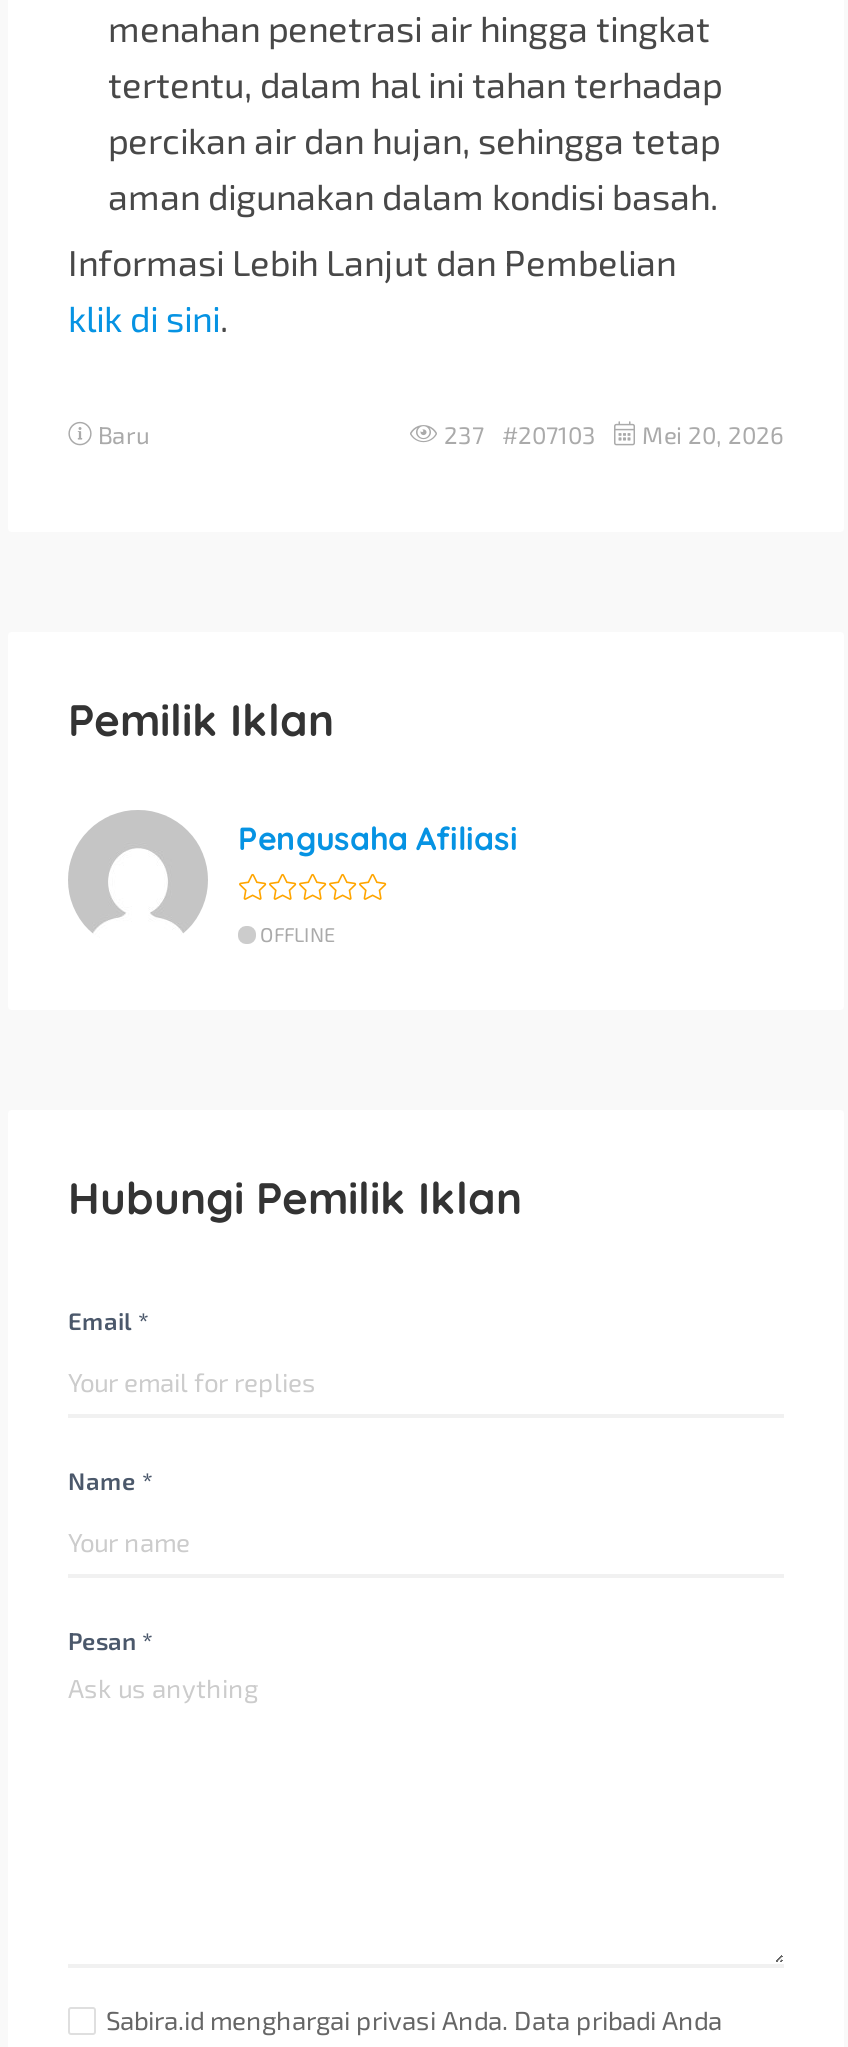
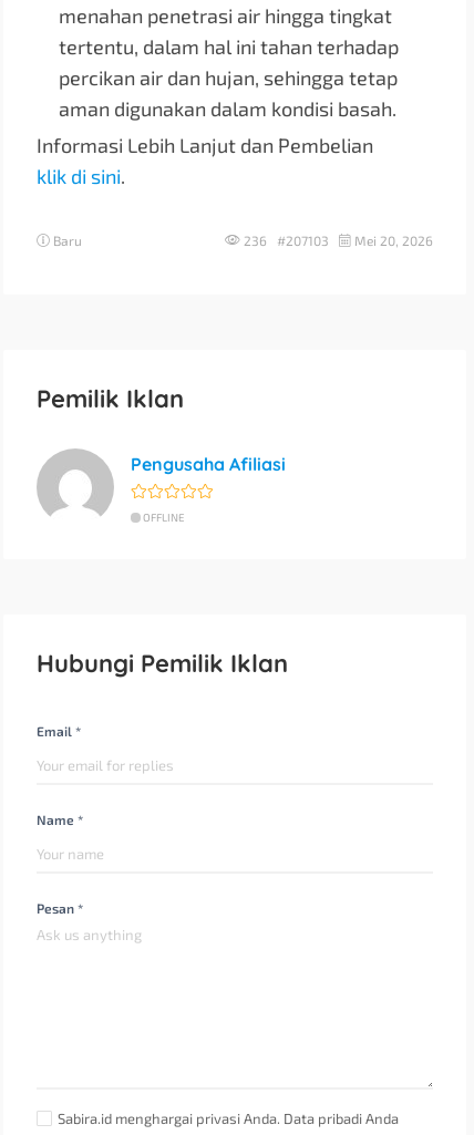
[438,420,784,448] 237 #207103 Mei 20, 2026 -> [240,233,433,248] 236 #207103 Mei 20, 2026

